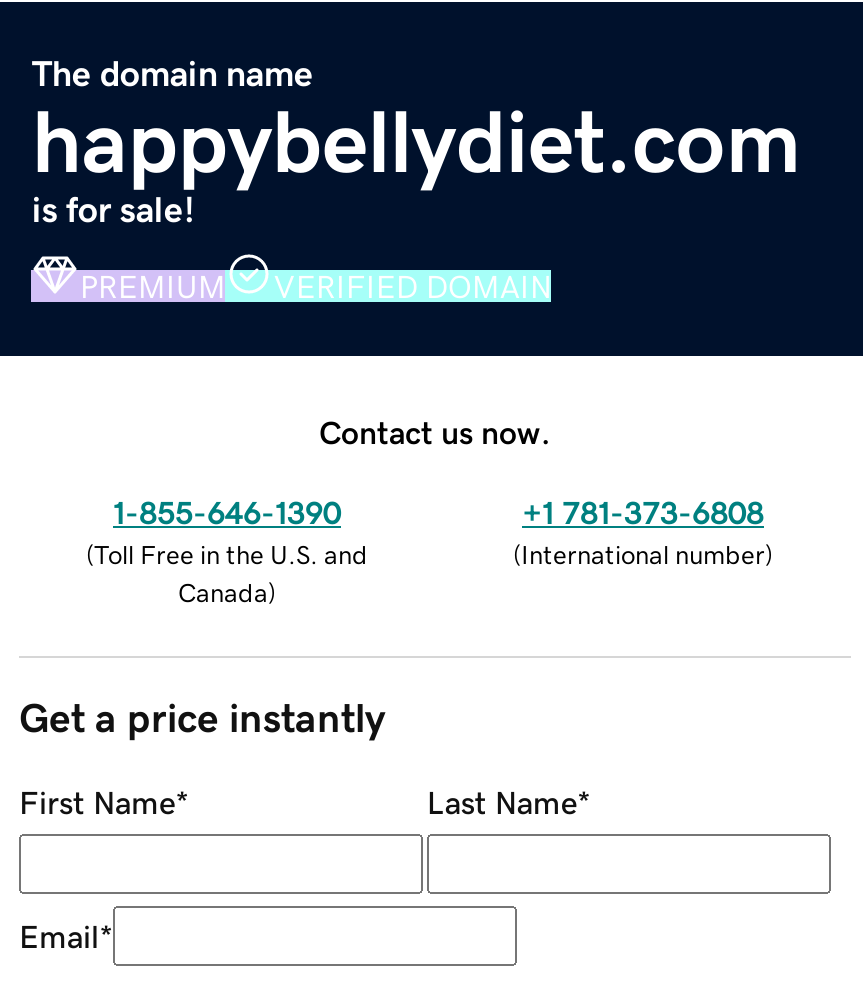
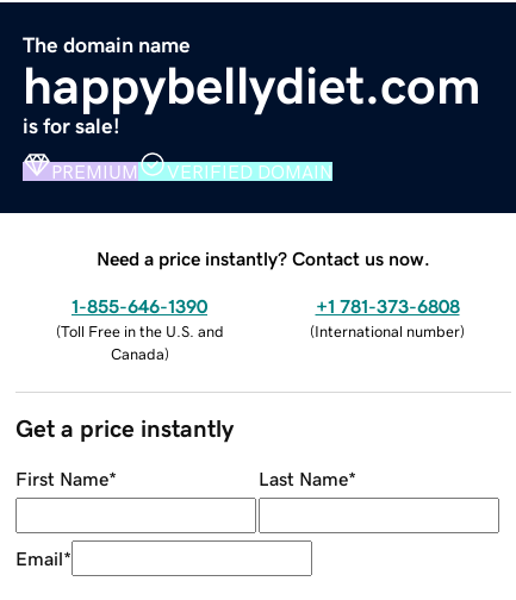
[319,415,551,447] Contact us now. -> [97,248,430,267] Need a price instantly? Contact us now.

